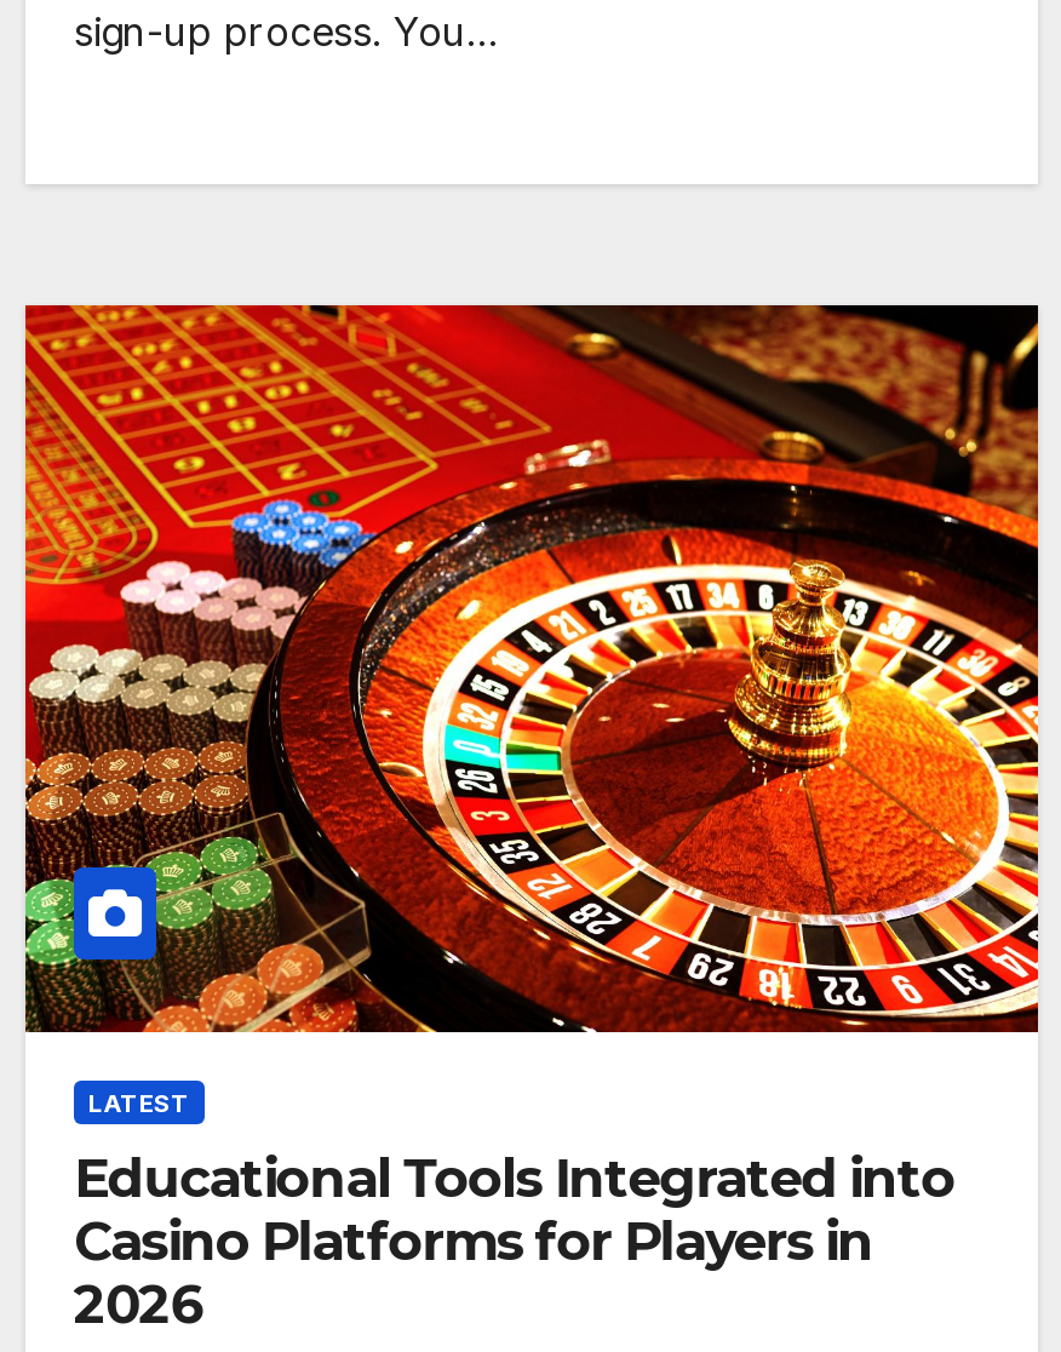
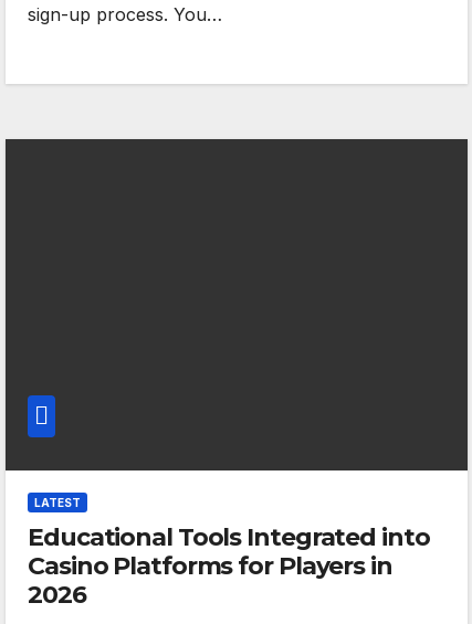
[23,303,1040,1035] [image] -> none

